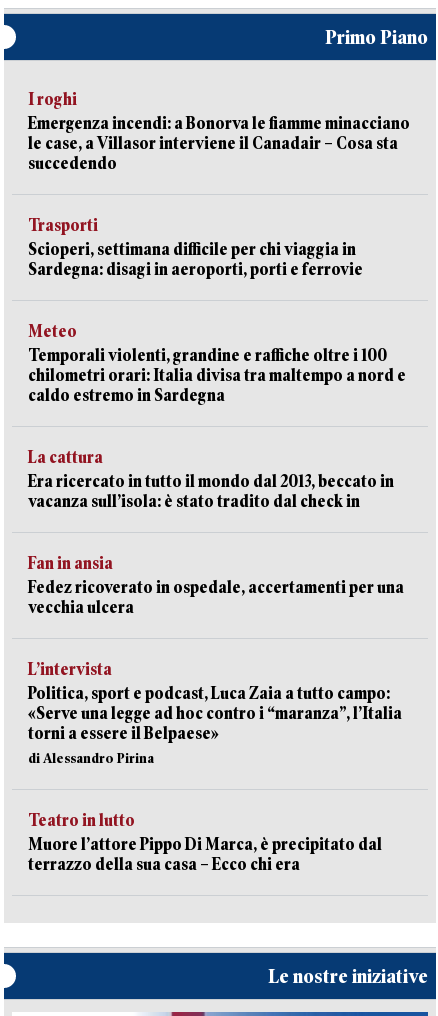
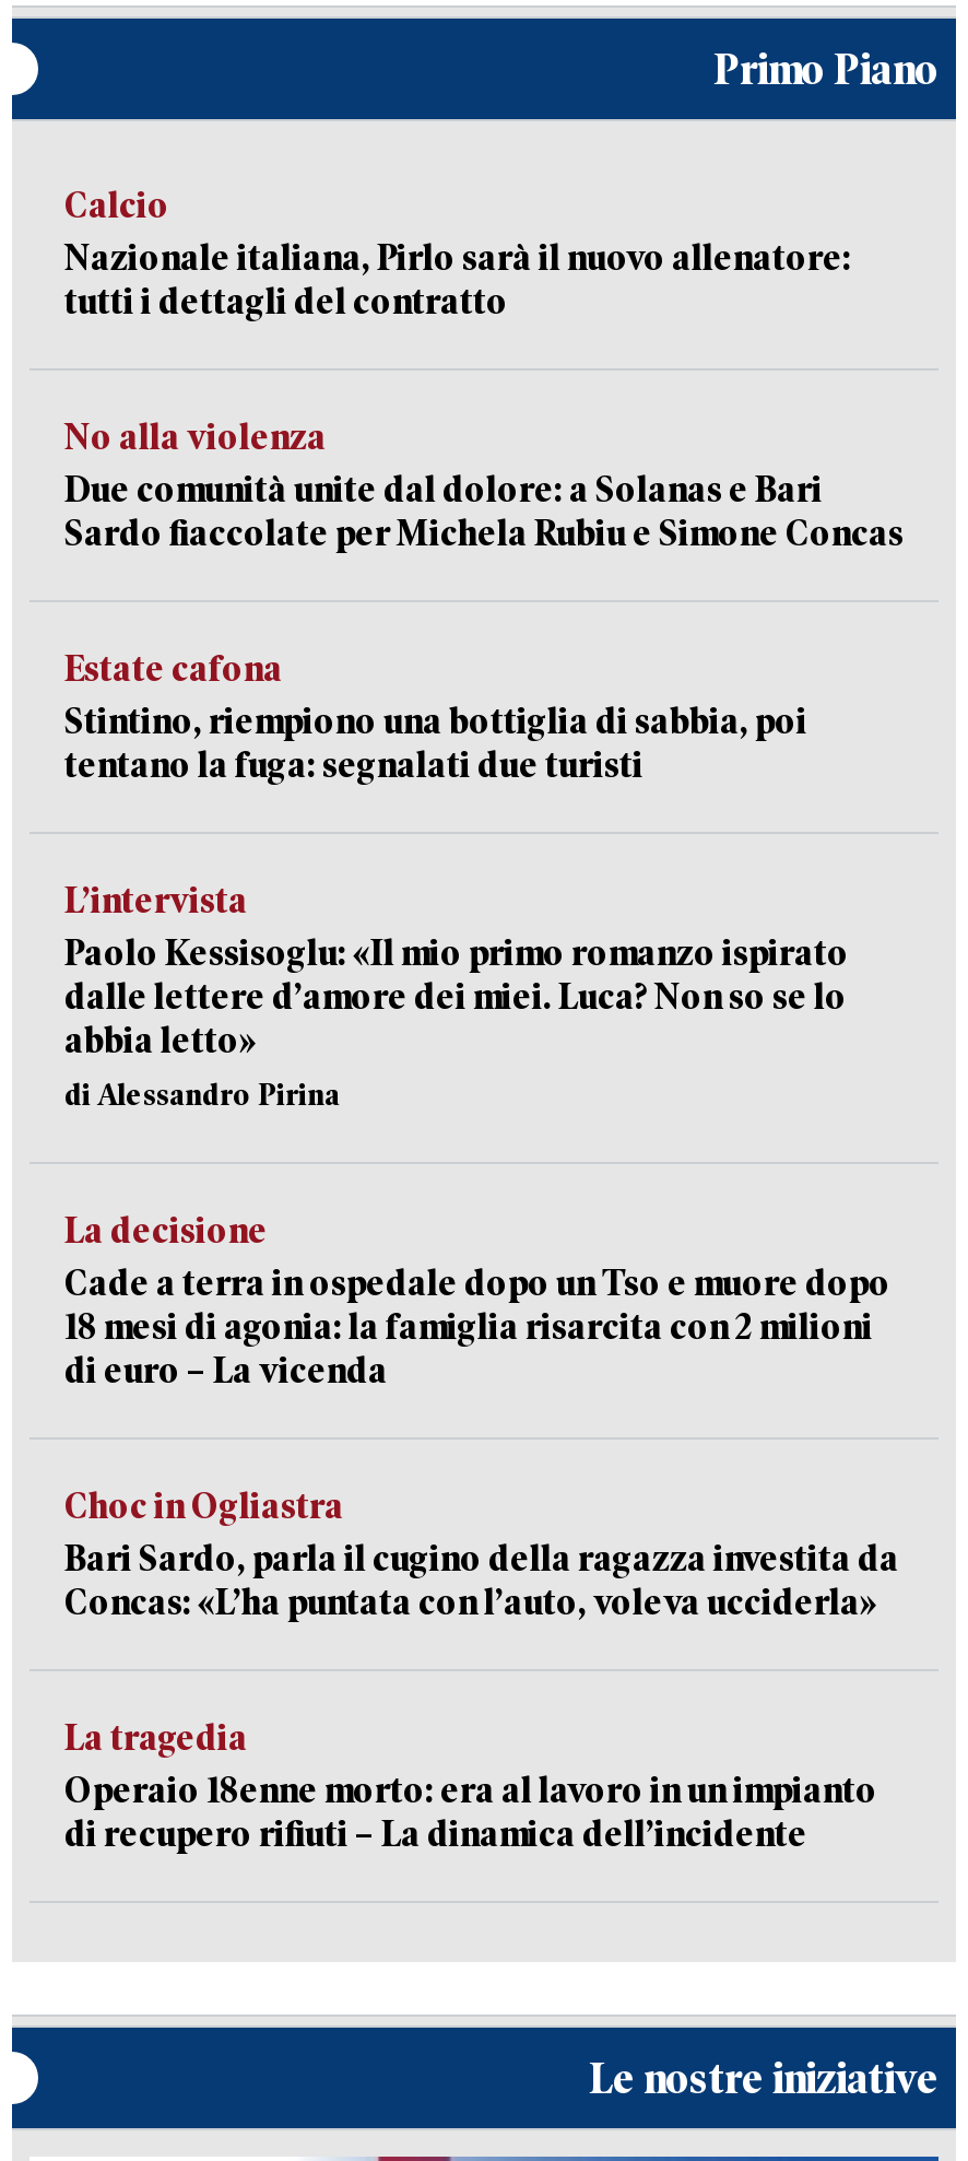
[28,90,410,617] I roghi | Emergenza incendi: a Bonorva le fiamme minacciano | le case, a Villasor interviene il Canadair – Cosa sta | succedendo | Trasporti | Scioperi, settimana difficile per chi viaggia in | Sardegna: disagi in aeroporti, porti e ferrovie | Meteo | Temporali violenti, grandine e raffiche oltre i 100 | chilometri orari: Italia divisa tra maltempo a nord e | caldo estremo in Sardegna | La cattura | Era ricercato in tutto il mondo dal 2013, beccato in | vacanza sull’isola: è stato tradito dal check in | Fan in ansia | Fedez ricoverato in ospedale, accertamenti per una | vecchia ulcera -> [64,185,904,786] Calcio | Nazionale italiana, Pirlo sarà il nuovo allenatore: | tutti i dettagli del contratto | No alla violenza | Due comunità unite dal dolore: a Solanas e Bari | Sardo fiaccolate per Michela Rubiu e Simone Concas | Estate cafona | Stintino, riempiono una bottiglia di sabbia, poi | tentano la fuga: segnalati due turisti
moved [28,660,112,679] -> [64,880,248,921]: L’intervista
[28,684,402,743] Politica, sport e podcast, Luca Zaia a tutto campo: | «Serve una legge ad hoc contro i “maranza”, l’Italia | torni a essere il Belpaese» -> [64,932,849,1061] Paolo Kessisoglu: «Il mio primo romanzo ispirato | dalle lettere d’amore dei miei. Luca? Non so se lo | abbia letto»
moved [28,750,154,766] -> [64,1077,340,1112]: di Alessandro Pirina
[28,811,382,874] Teatro in lutto | Muore l’attore Pippo Di Marca, è precipitato dal | terrazzo della sua casa – Ecco chi era -> [64,1210,899,1855] La decisione | Cade a terra in ospedale dopo un Tso e muore dopo | 18 mesi di agonia: la famiglia risarcita con 2 milioni | di euro – La vicenda | Choc in Ogliastra | Bari Sardo, parla il cugino della ragazza investita da | Concas: «L’ha puntata con l’auto, voleva ucciderla» | La tragedia | Operaio 18enne morto: era al lavoro in un impianto | di recupero rifiuti – La dinamica dell’incidente

